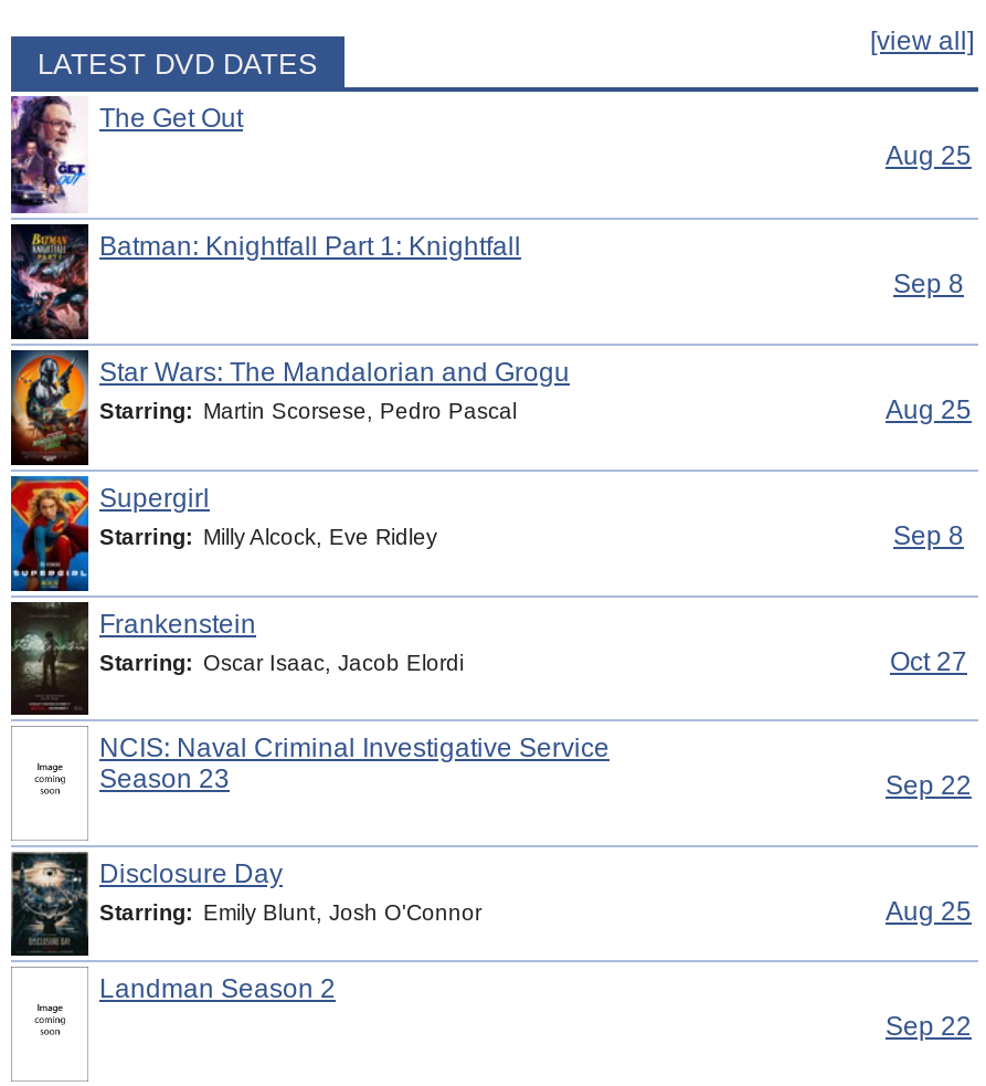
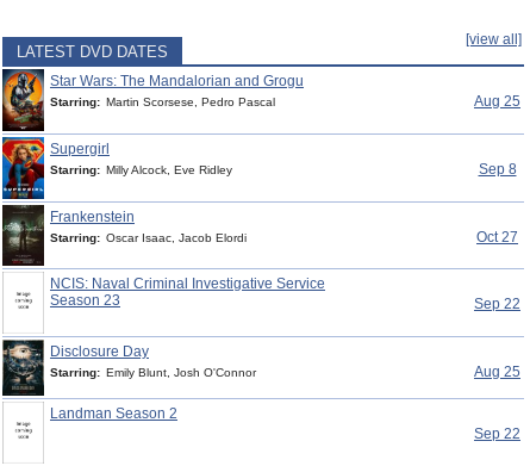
[9,94,972,341] [image] | The Get Out | Aug 25 | Batman: Knightfall Part 1: Knightfall | Sep 8 -> none

